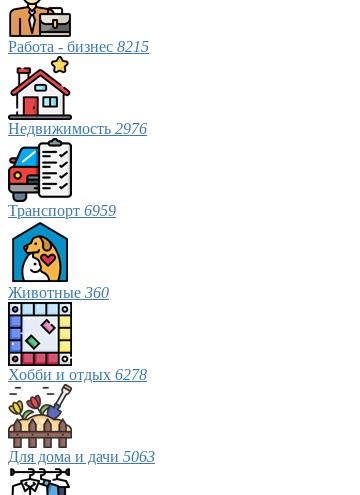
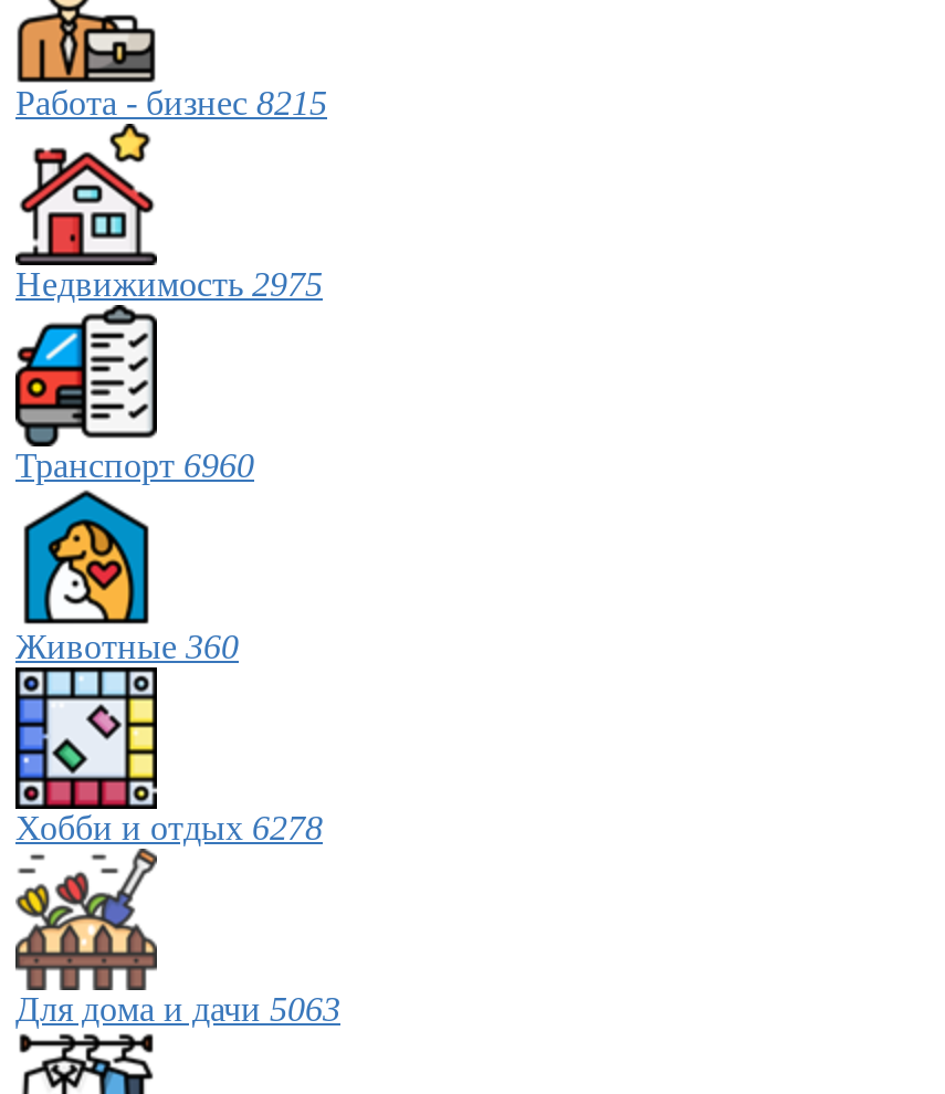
[8,120,147,137] Недвижимость 2976 -> [15,265,323,303] Недвижимость 2975
[8,202,116,219] Транспорт 6959 -> [15,446,254,484] Транспорт 6960

